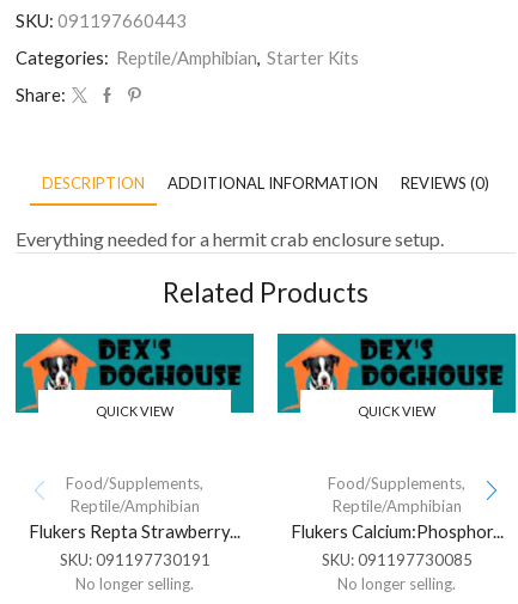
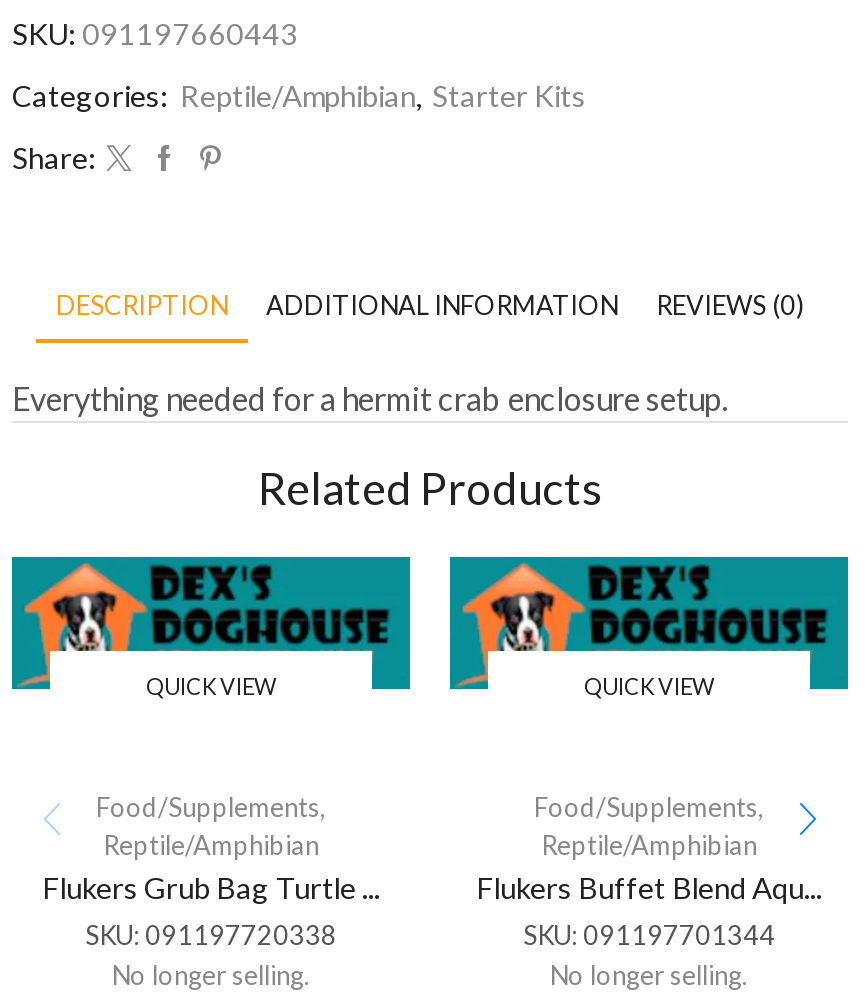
[29,520,240,569] Flukers Repta Strawberry... | SKU: 091197730191 -> [42,869,380,951] Flukers Grub Bag Turtle ... | SKU: 091197720338
[290,520,503,569] Flukers Calcium:Phosphor... | SKU: 091197730085 -> [476,869,822,951] Flukers Buffet Blend Aqu... | SKU: 091197701344

